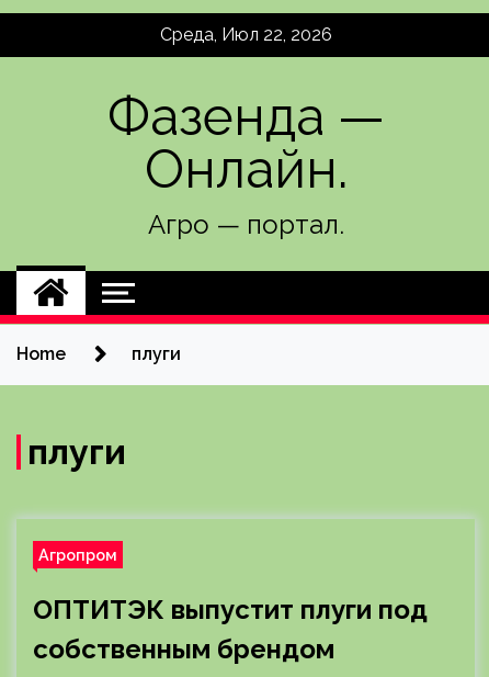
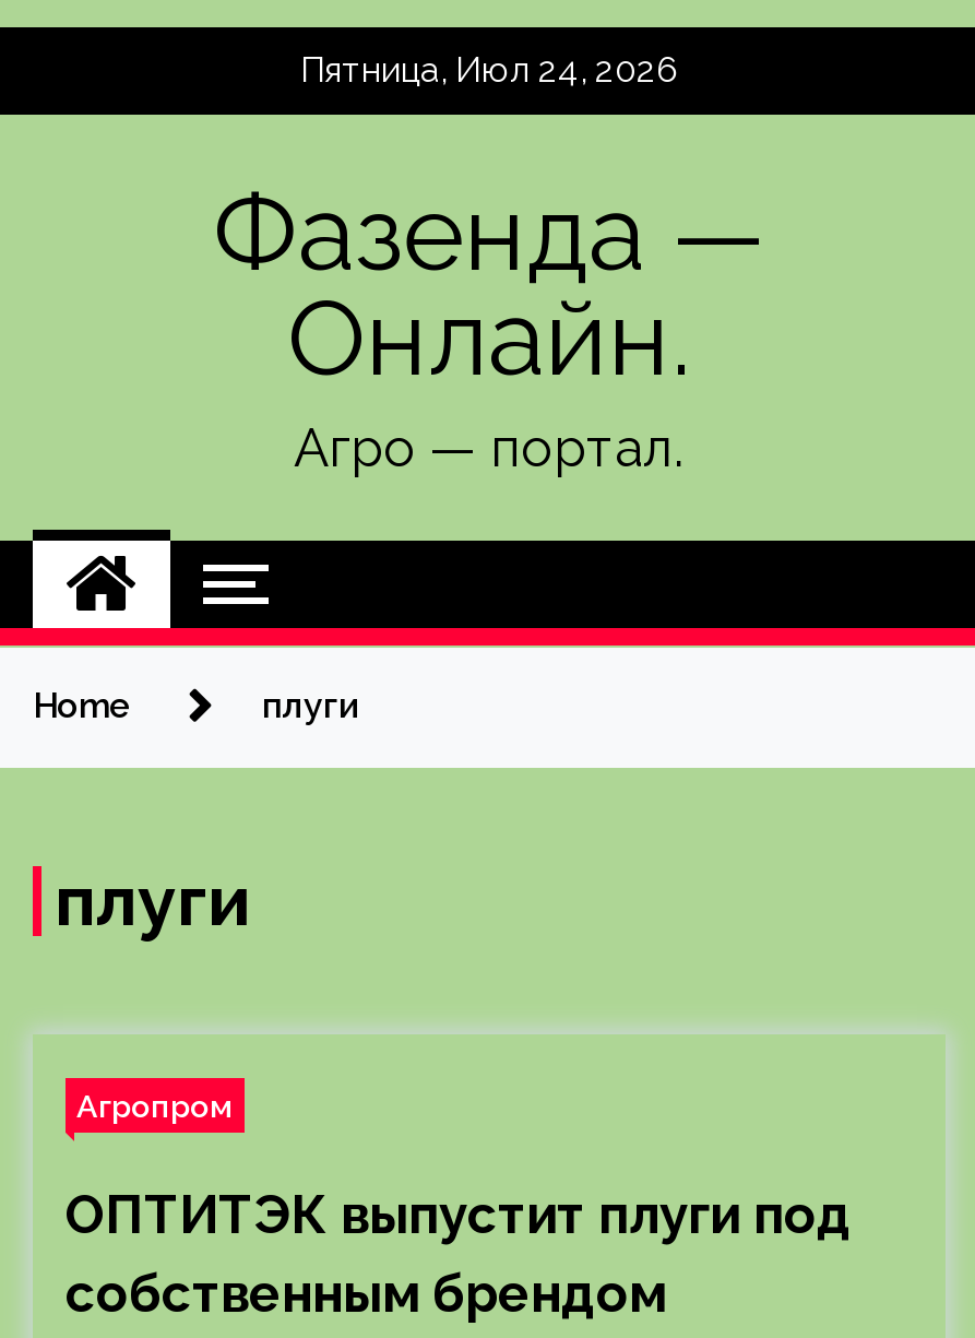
[160,24,332,45] Среда, Июл 22, 2026 -> [300,49,678,91] Пятница, Июл 24, 2026

